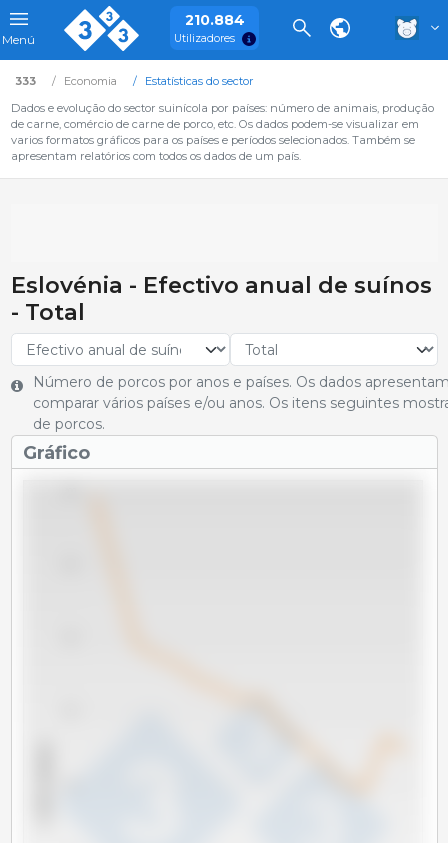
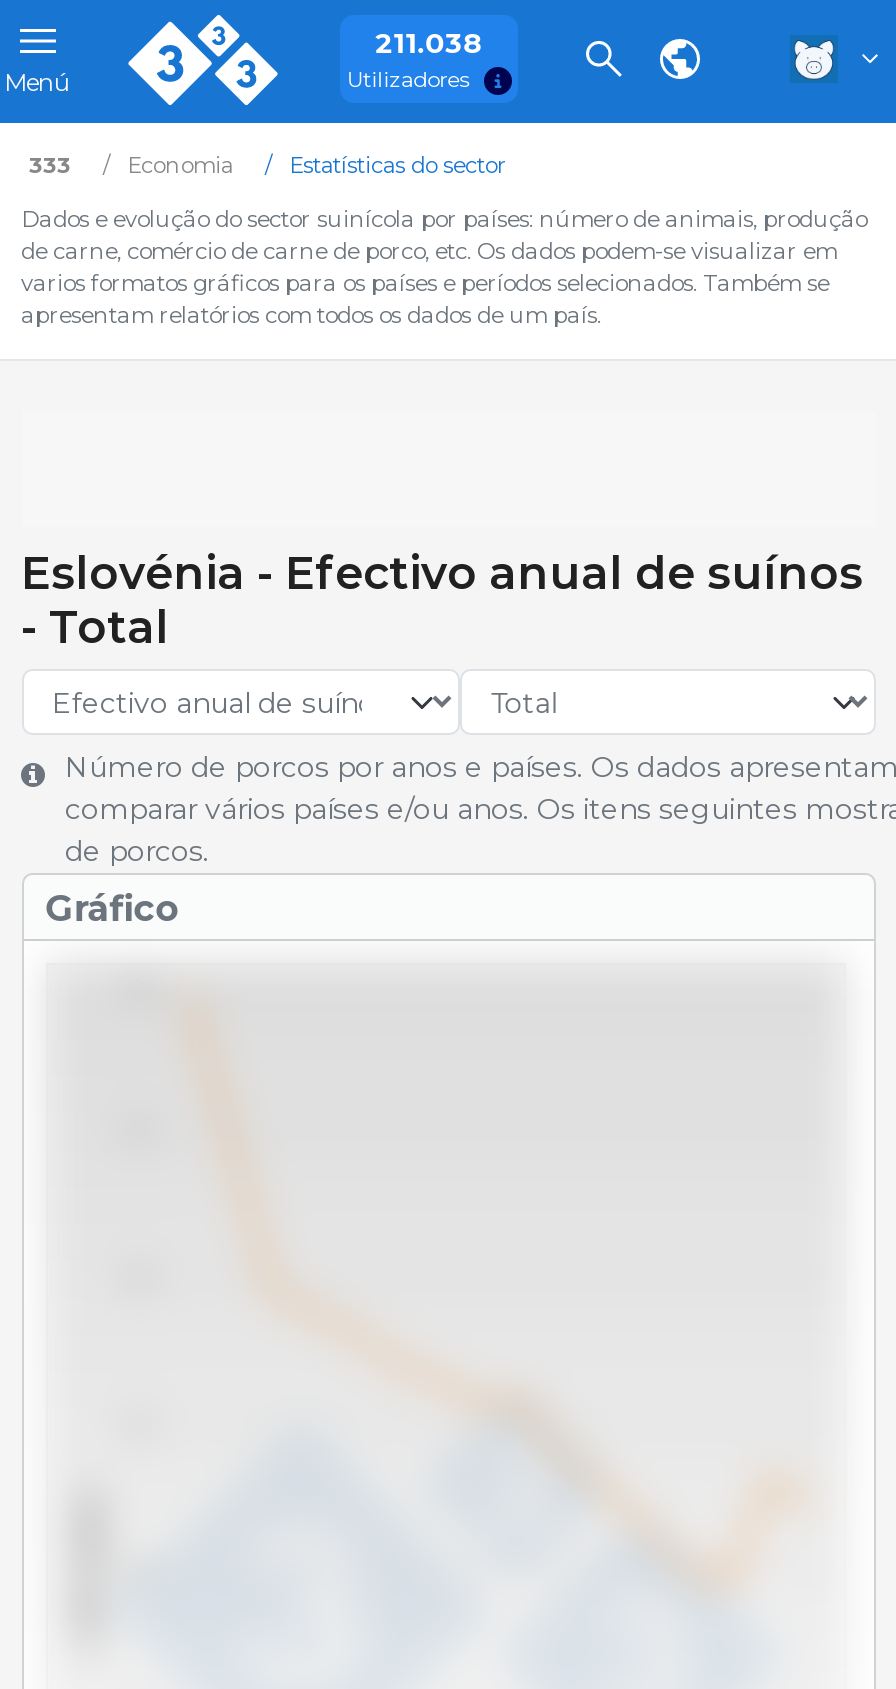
[185,10,245,28] 210.884 -> [375,24,483,60] 211.038

